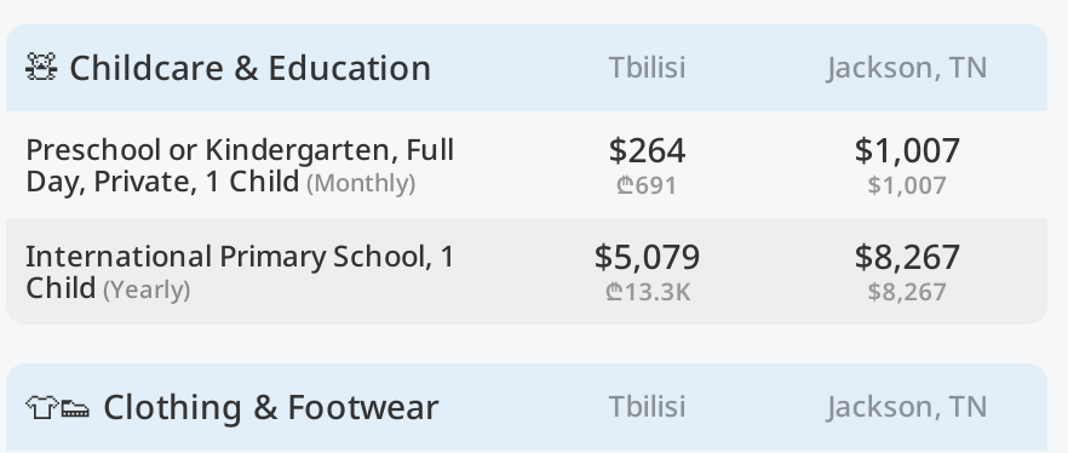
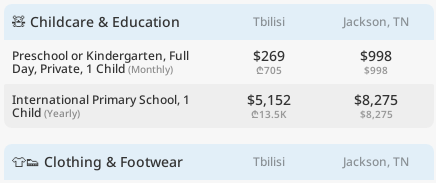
[609,126,686,172] $264 -> [253,46,285,65] $269
[854,126,961,172] $1,007 -> [360,46,392,65] $998
[616,168,679,202] ₾691 -> [256,63,282,77] ₾705
[868,168,948,202] $1,007 -> [364,63,388,77] $998
[594,233,701,308] $5,079 | ₾13.3K -> [247,90,291,121] $5,152 | ₾13.5K
[854,233,961,308] $8,267 | $8,267 -> [354,90,398,121] $8,275 | $8,275

